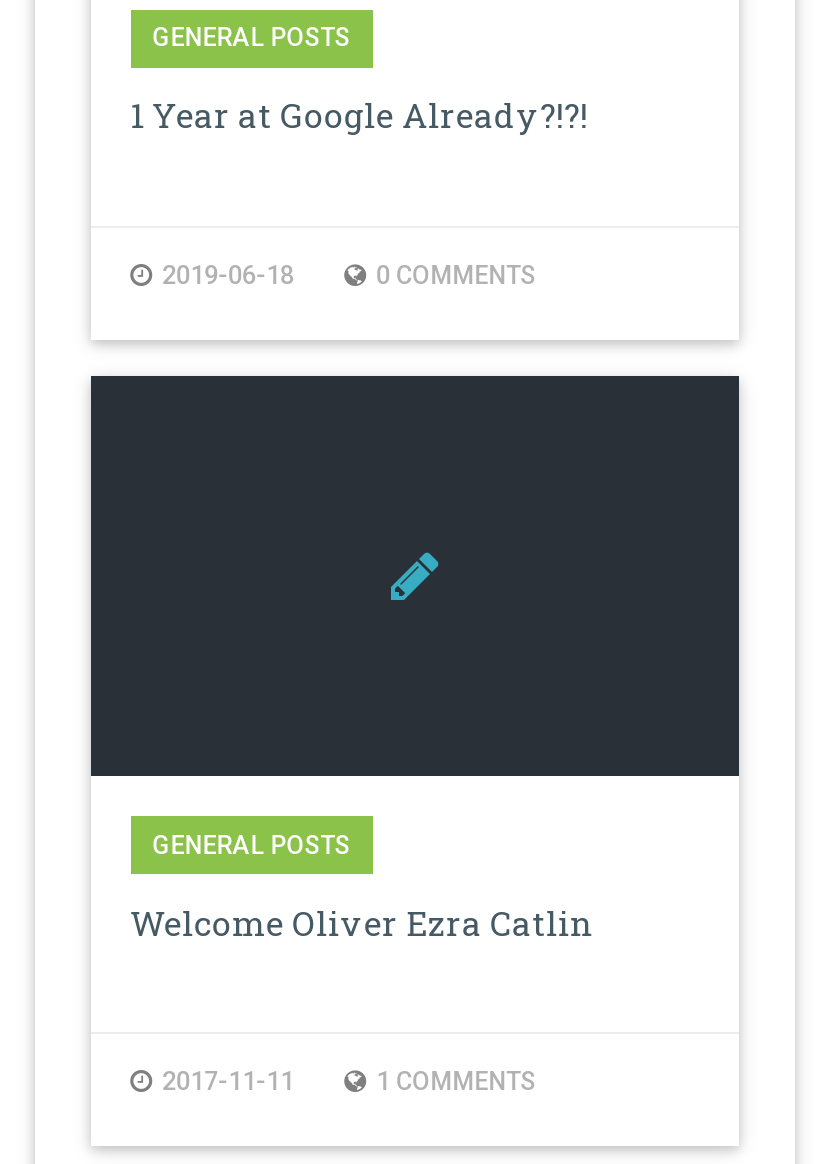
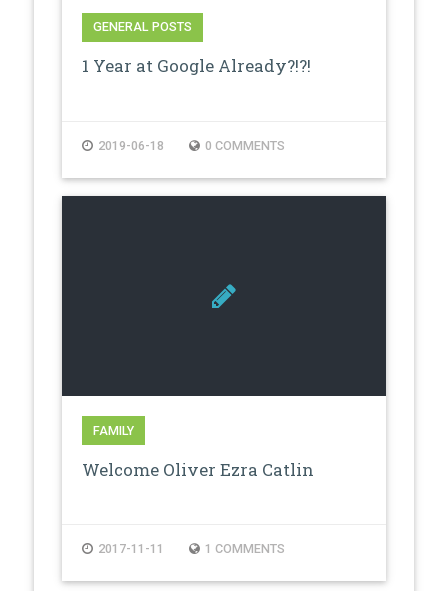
[153,830,351,860] GENERAL POSTS -> [93,423,134,438] FAMILY

